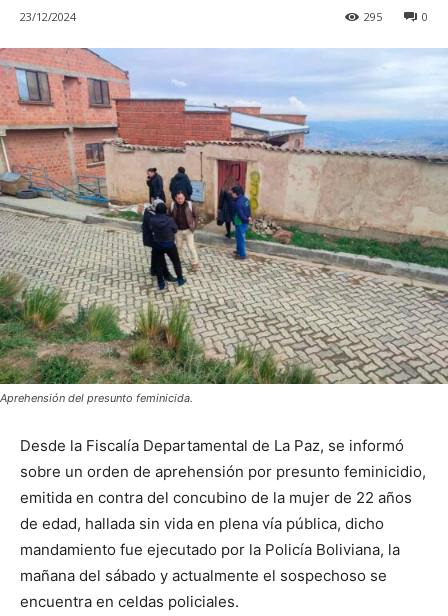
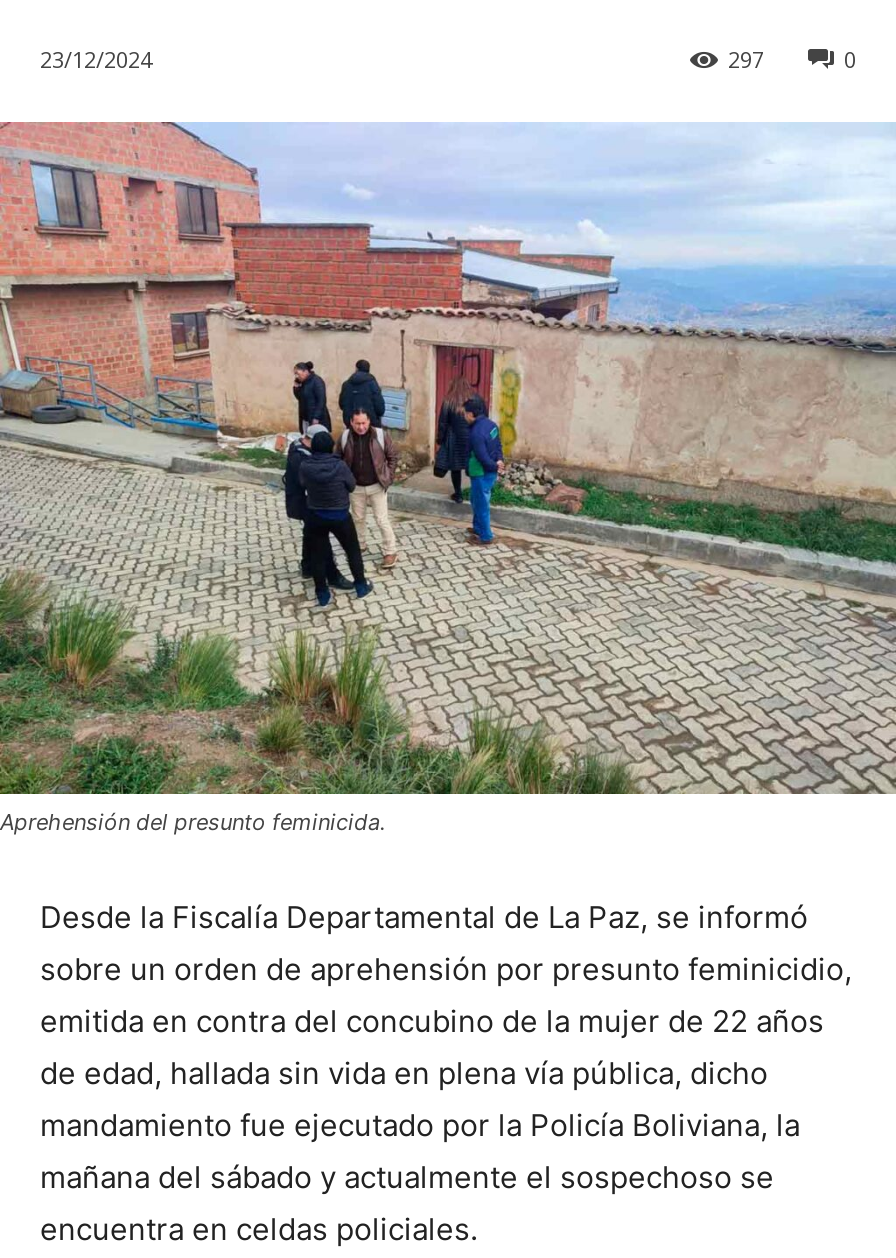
[364,9,382,24] 295 -> [728,44,764,74] 297

